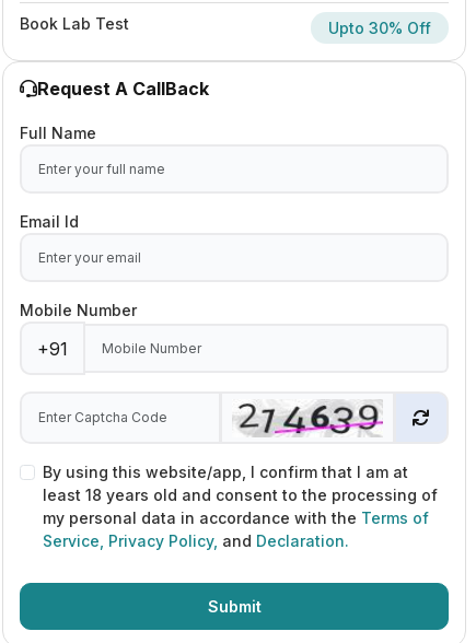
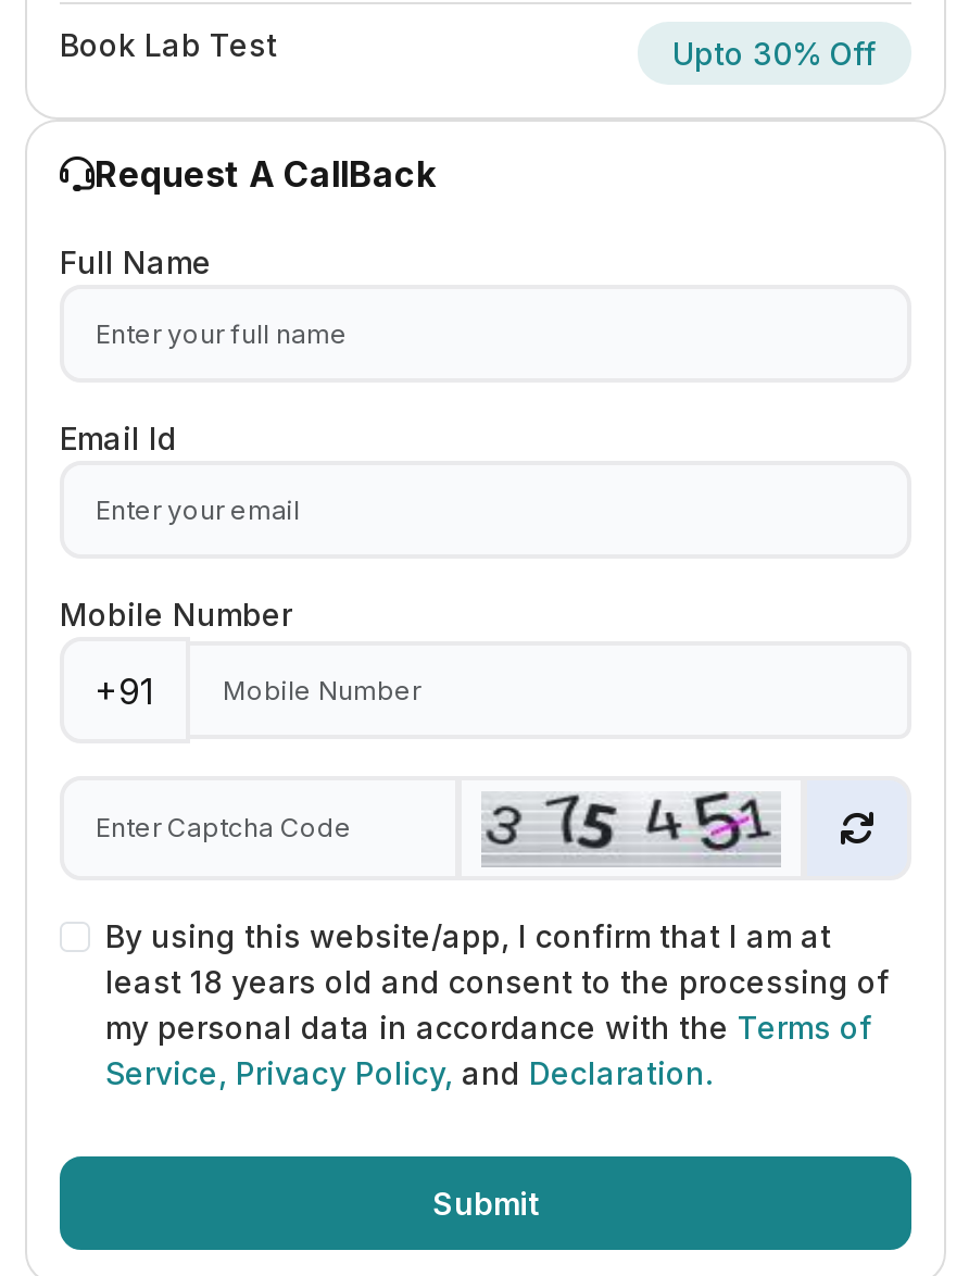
[233,400,383,436] [image] -> [481,791,781,867] [image]

